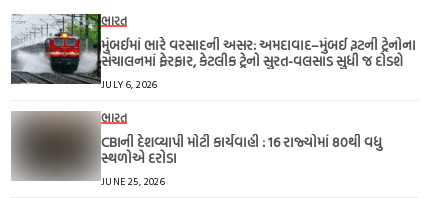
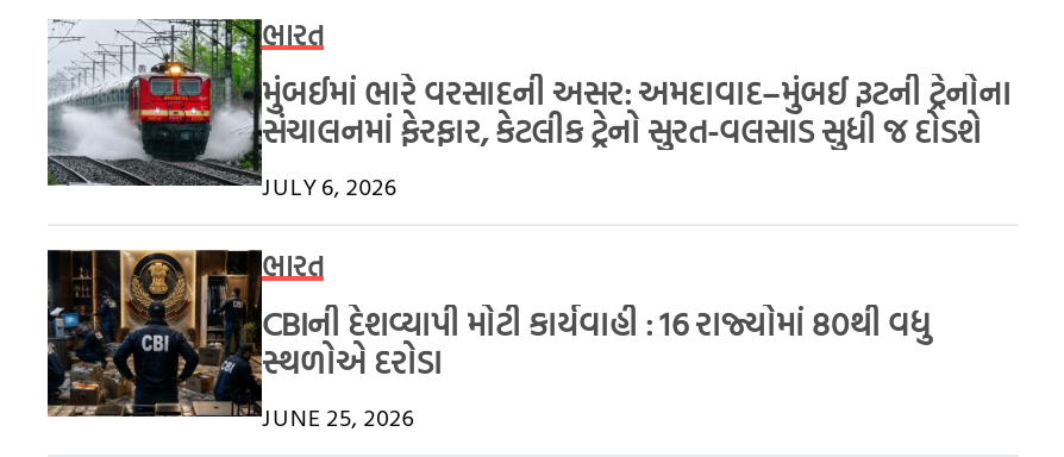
[11,111,100,180] [image] -> [48,250,262,417] [image]

